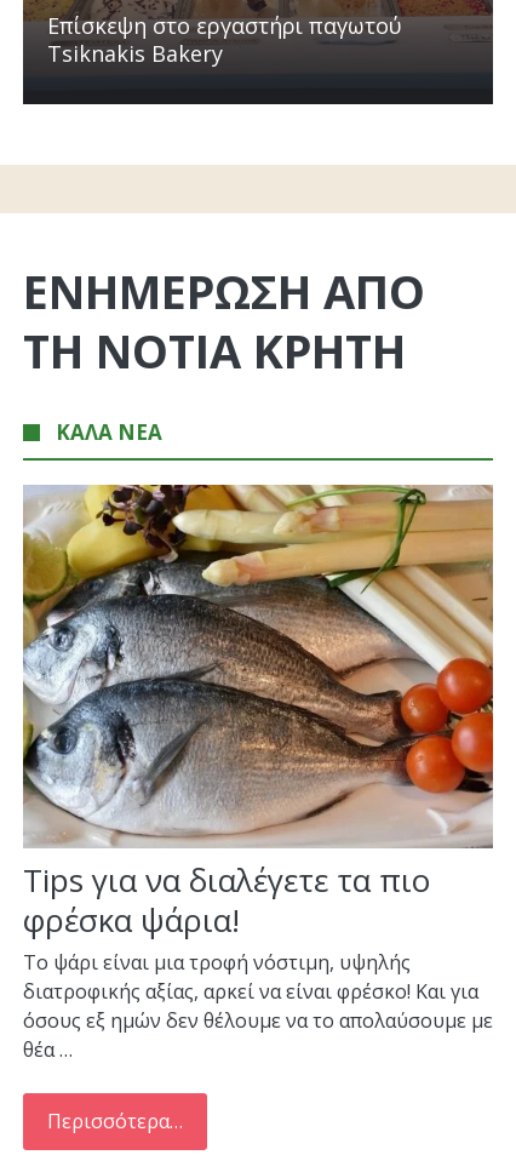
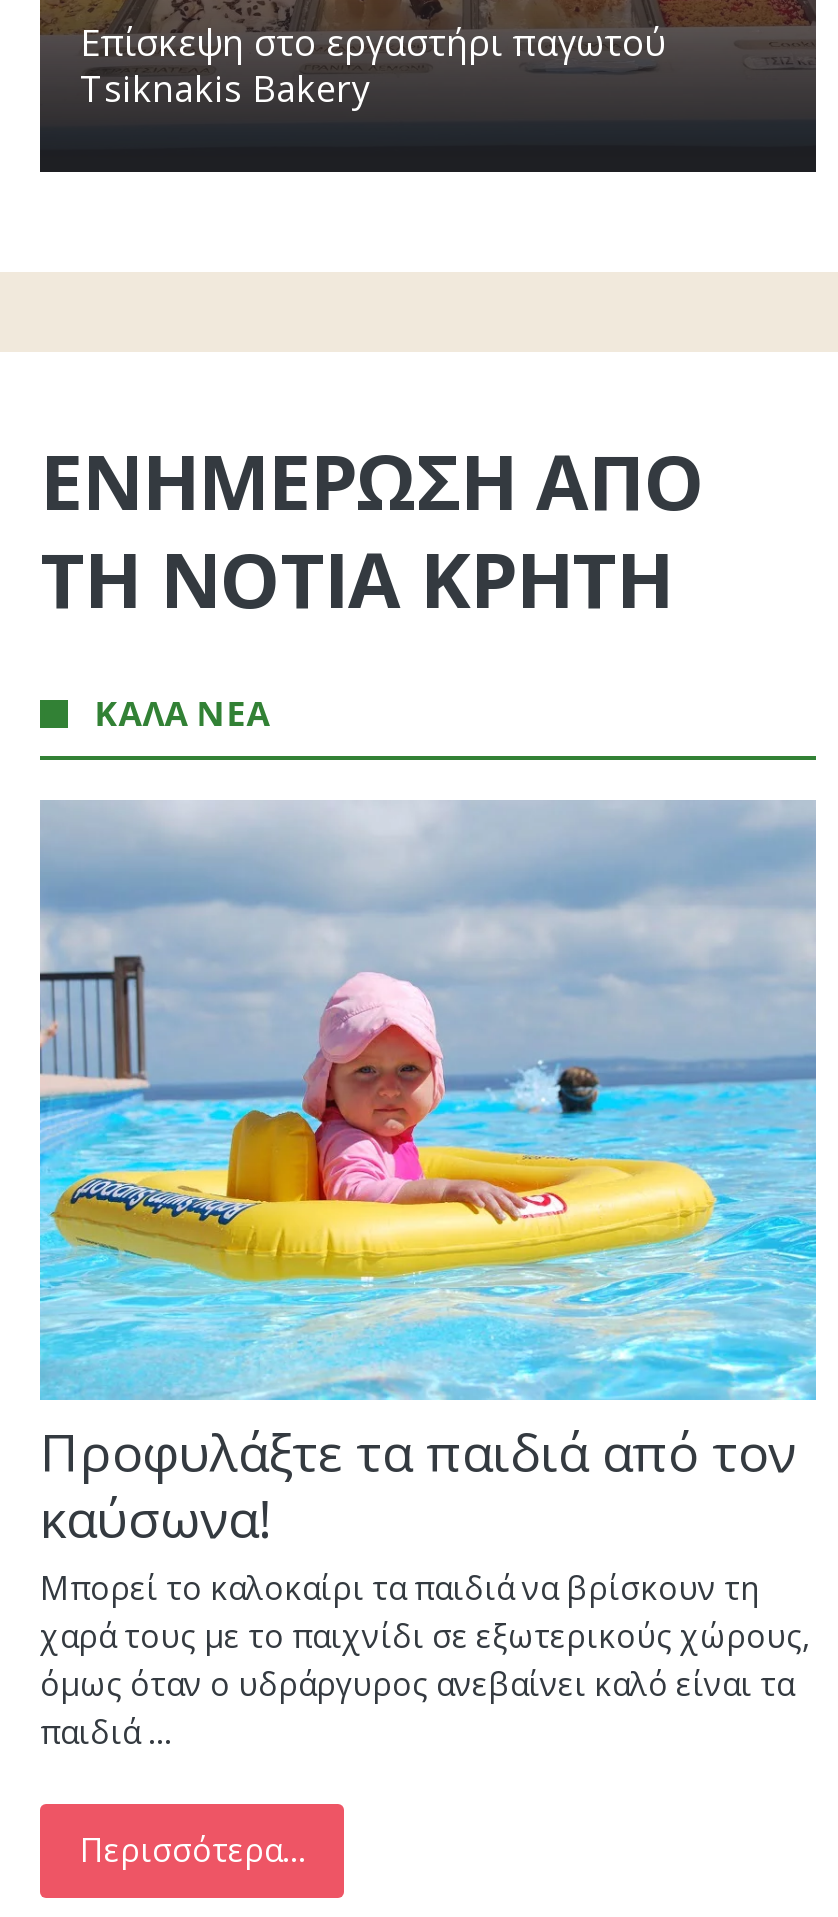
[22,484,494,1063] [image] | Tips για να διαλέγετε τα πιο | φρέσκα ψάρια! | Το ψάρι είναι μια τροφή νόστιμη, υψηλής | διατροφικής αξίας, αρκεί να είναι φρέσκο! Και για | όσους εξ ημών δεν θέλουμε να το απολαύσουμε με | θέα … -> [38,800,818,1754] [image] | Προφυλάξτε τα παιδιά από τον | καύσωνα! | Μπορεί το καλοκαίρι τα παιδιά να βρίσκουν τη | χαρά τους με το παιχνίδι σε εξωτερικούς χώρους, | όμως όταν ο υδράργυρος ανεβαίνει καλό είναι τα | παιδιά …

